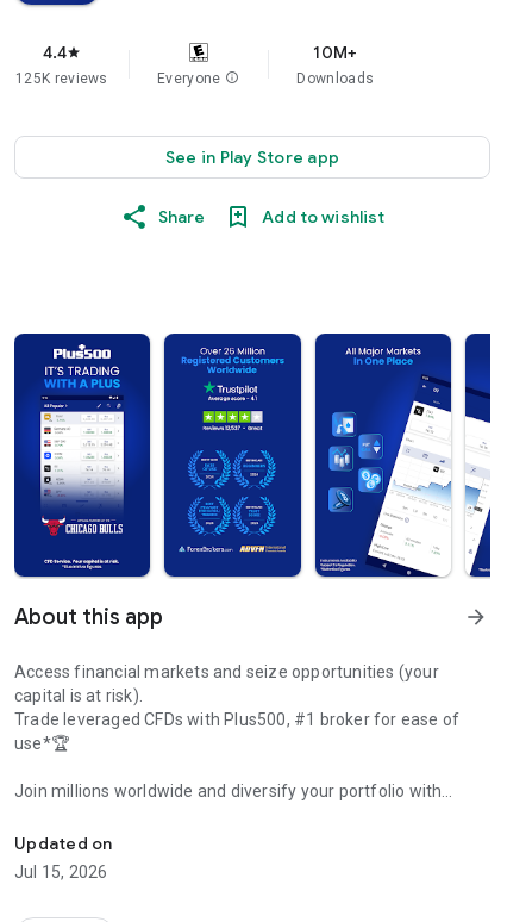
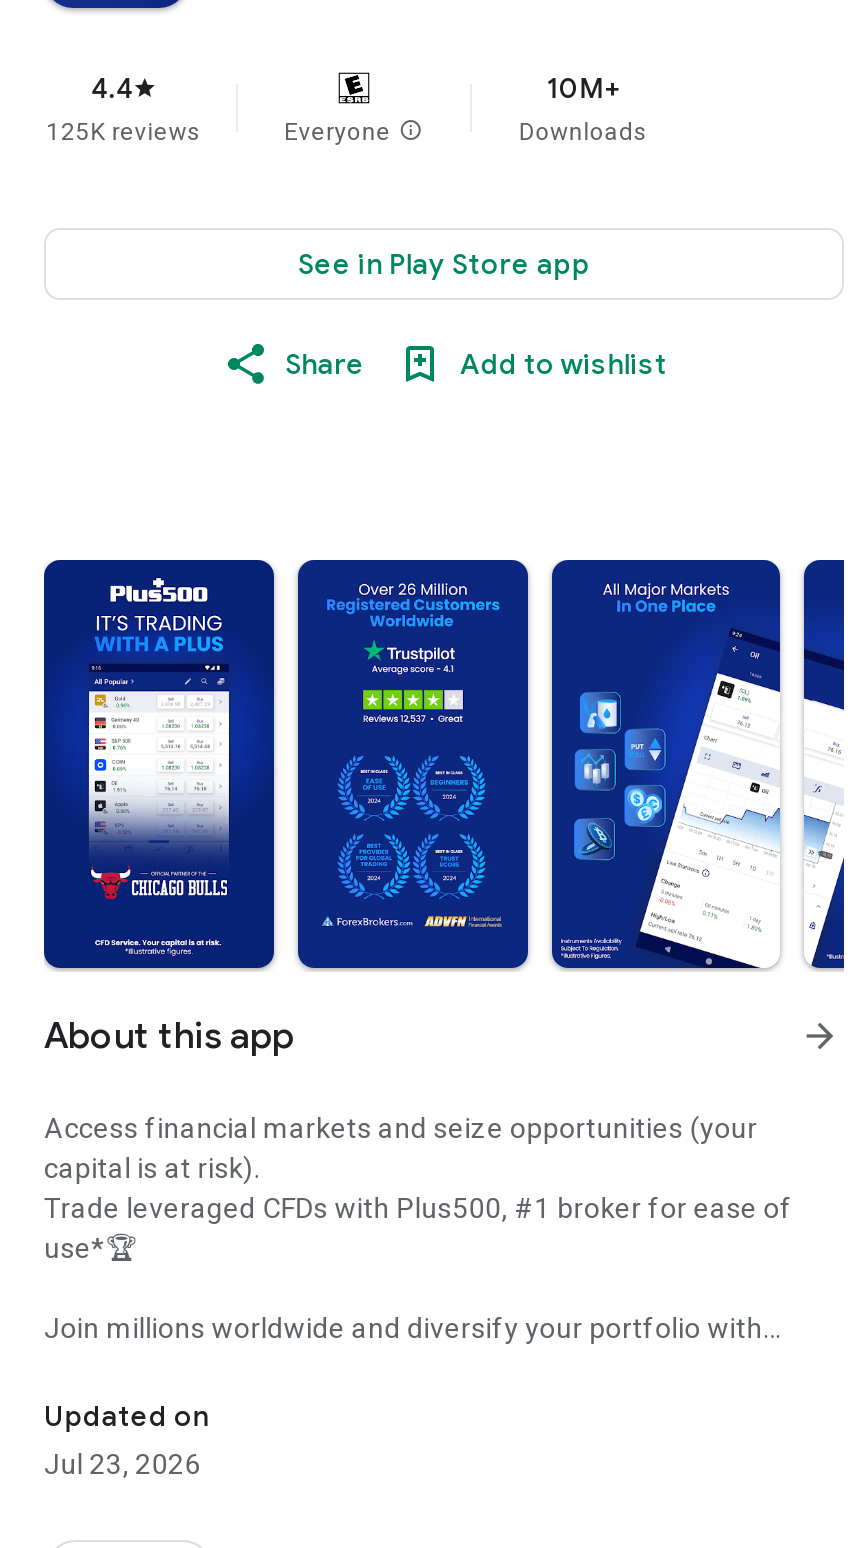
[14,862,108,881] Jul 15, 2026 -> [44,1448,201,1480] Jul 23, 2026

